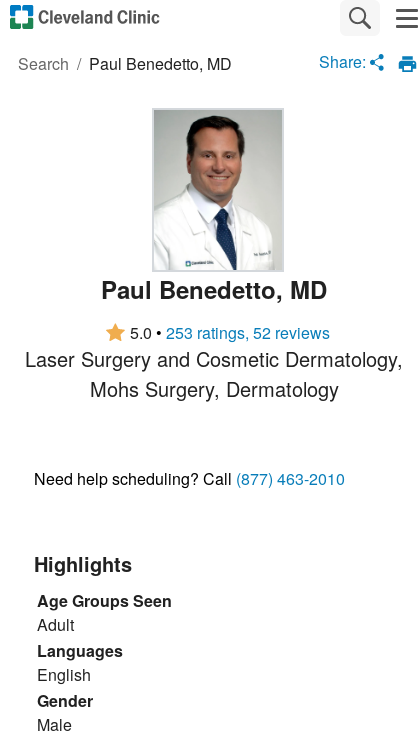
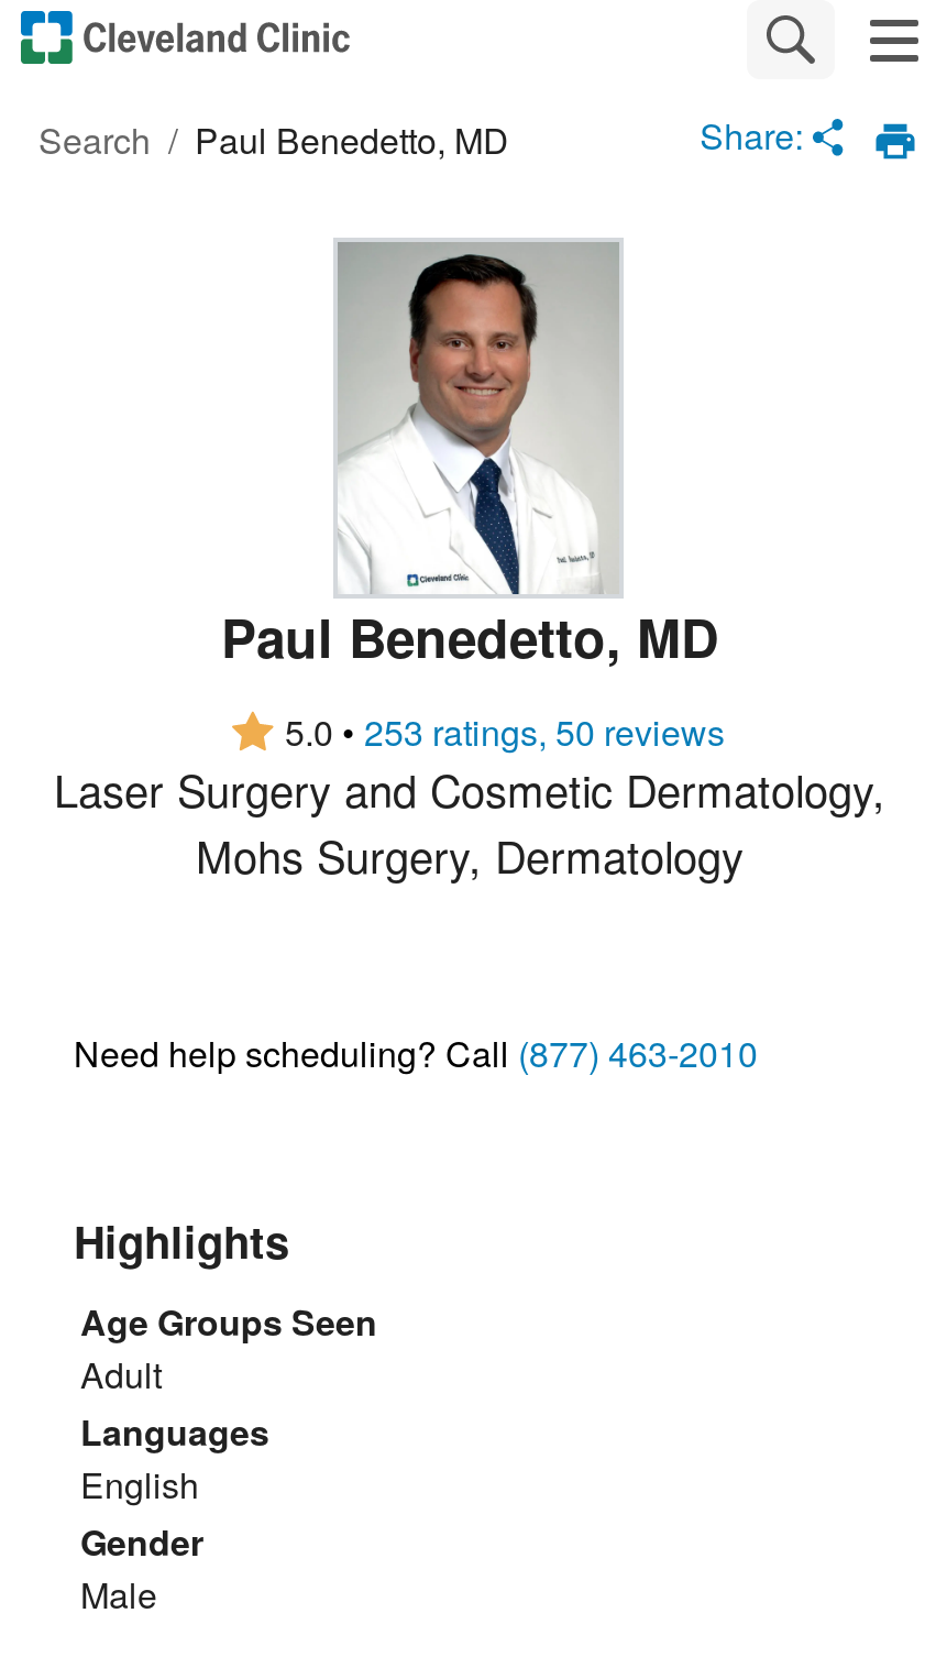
[130,321,330,344] 5.0 • 253 ratings, 52 reviews -> [285,706,725,757] 5.0 • 253 ratings, 50 reviews

